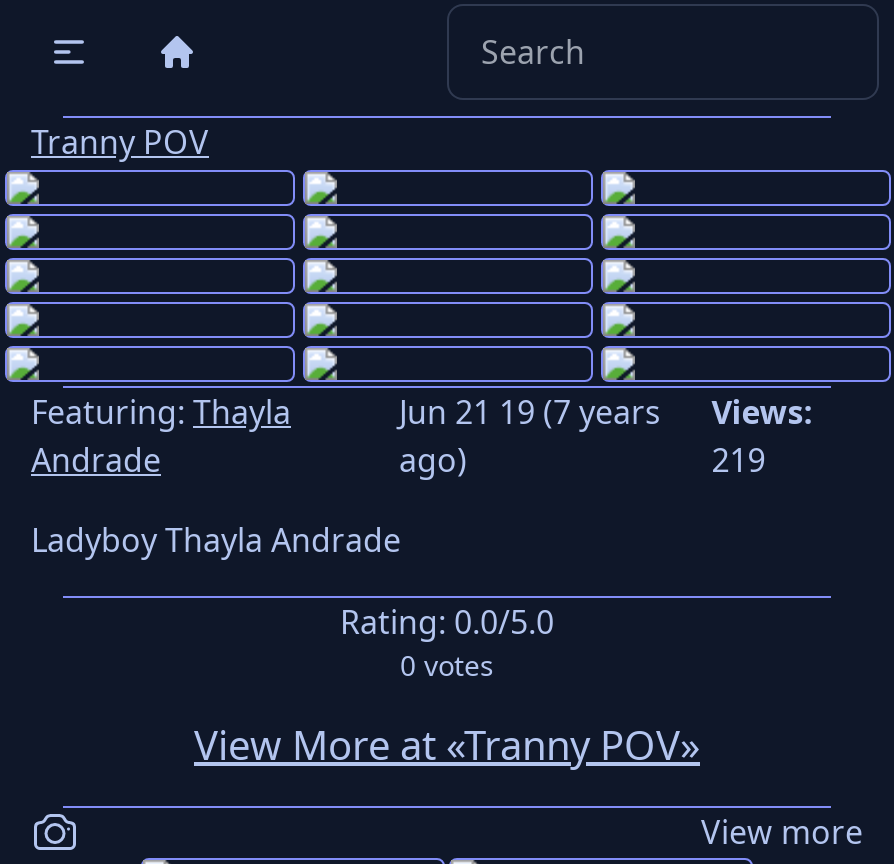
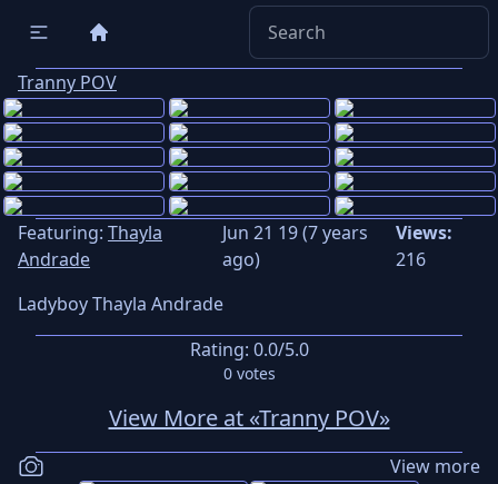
[711,438,765,482] 219 -> [396,247,426,271] 216

